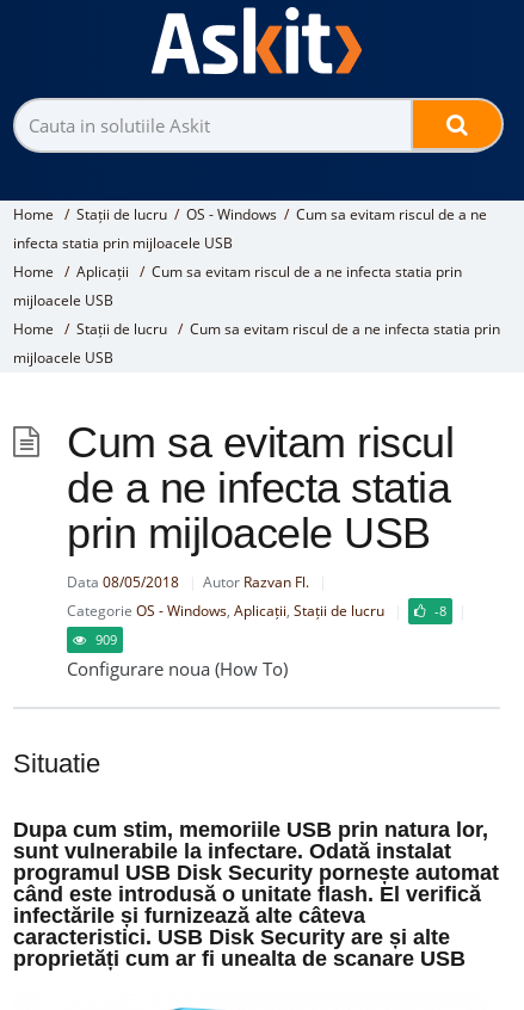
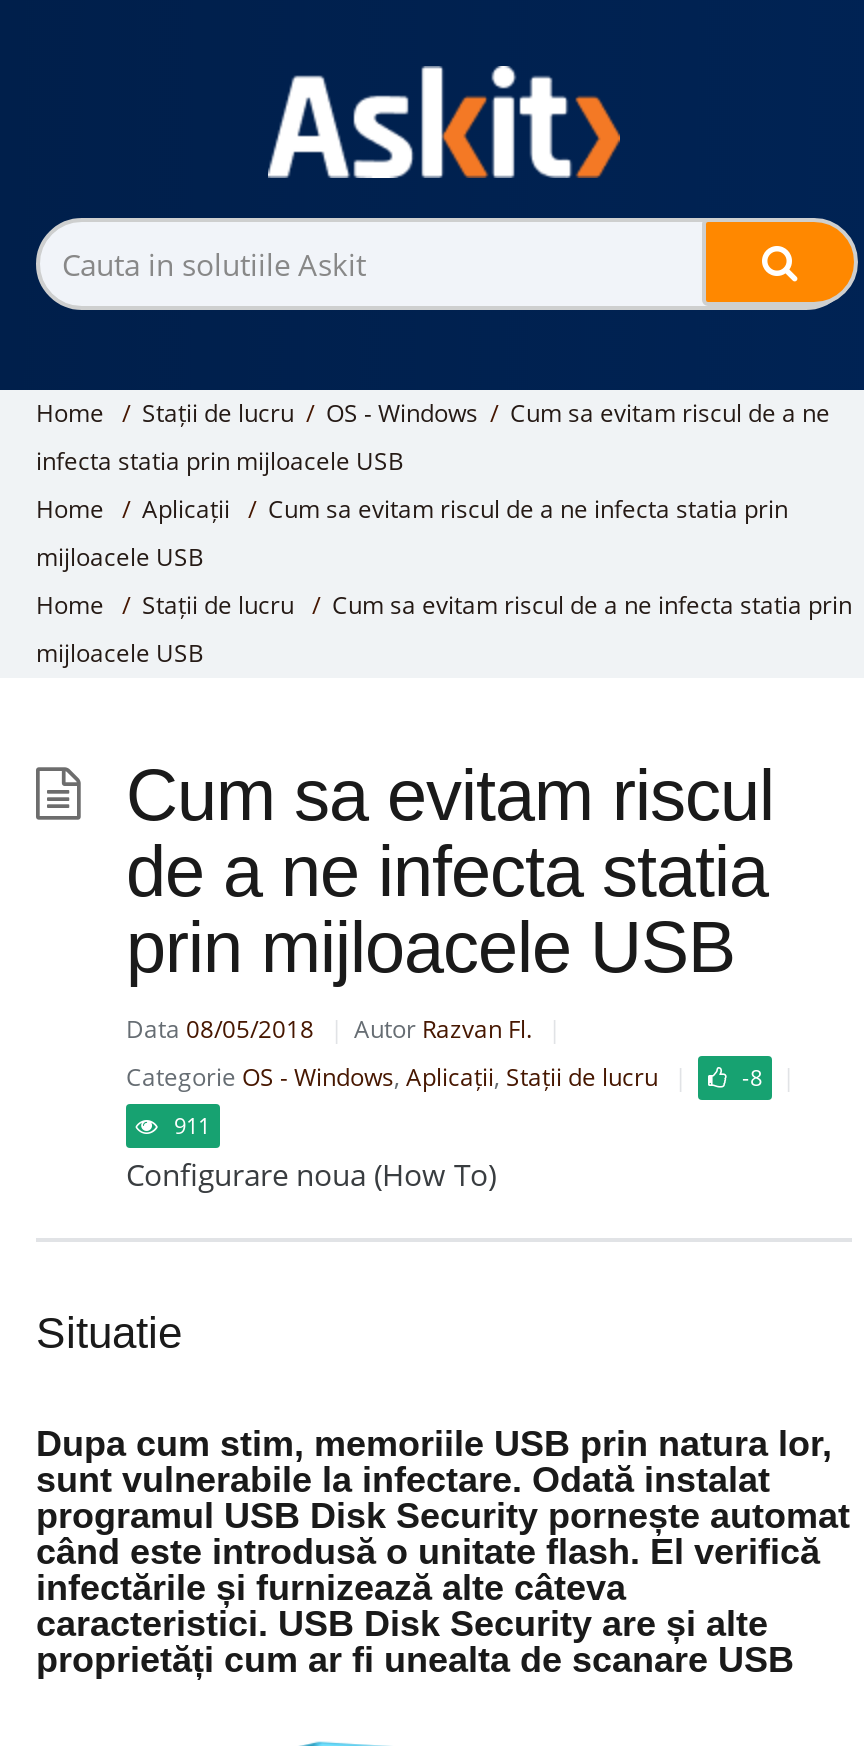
[95,630,117,648] 909 -> [174,1110,210,1140] 911

